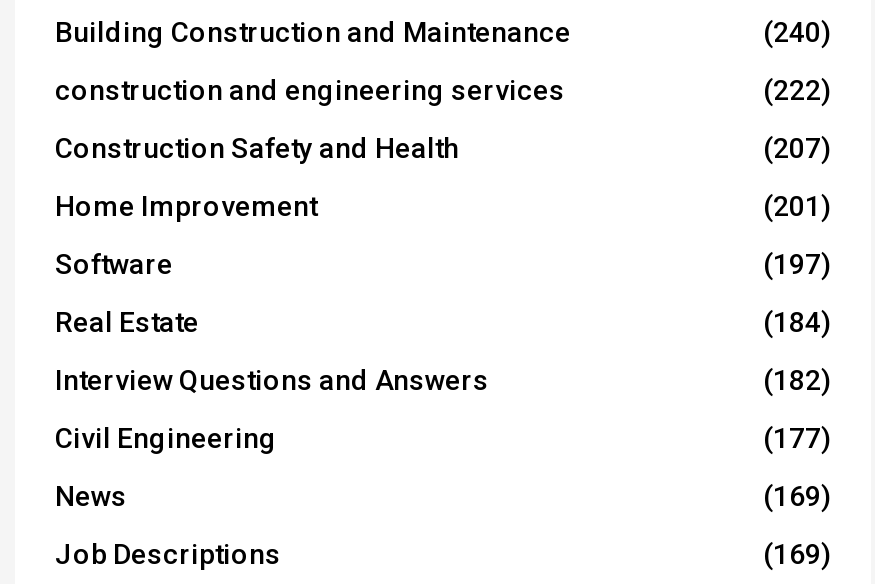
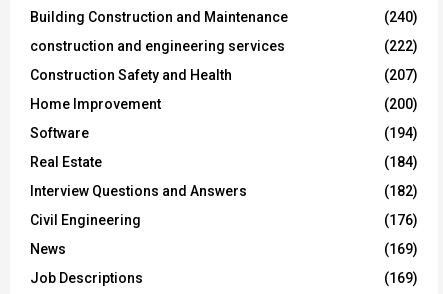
[763,190,831,222] (201) -> [384,96,418,112] (200)
[763,248,831,280] (197) -> [384,125,418,141] (194)
[763,422,831,454] (177) -> [384,212,418,228] (176)

